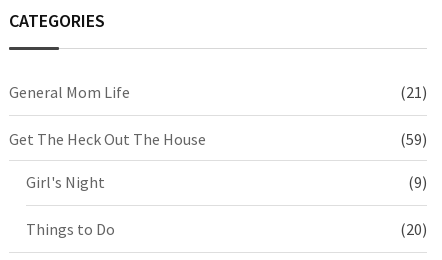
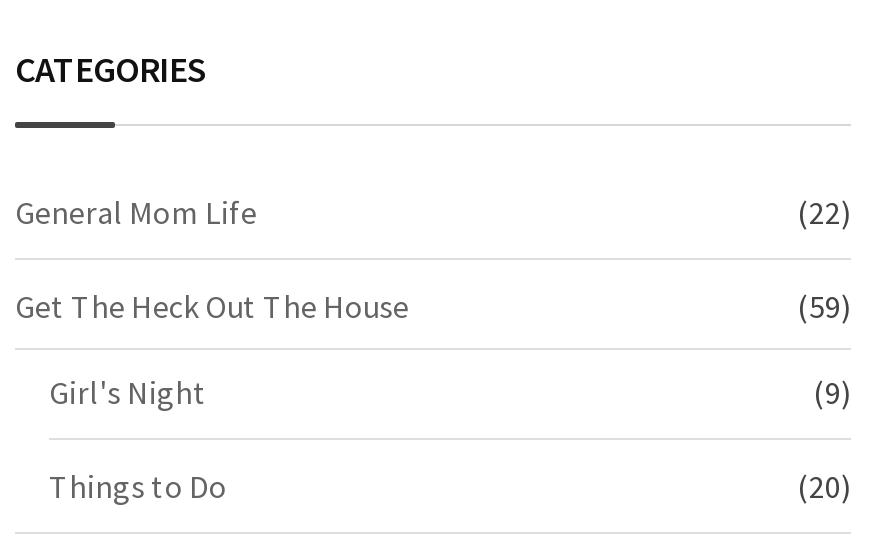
[400,82,427,102] (21) -> [797,192,851,232] (22)

